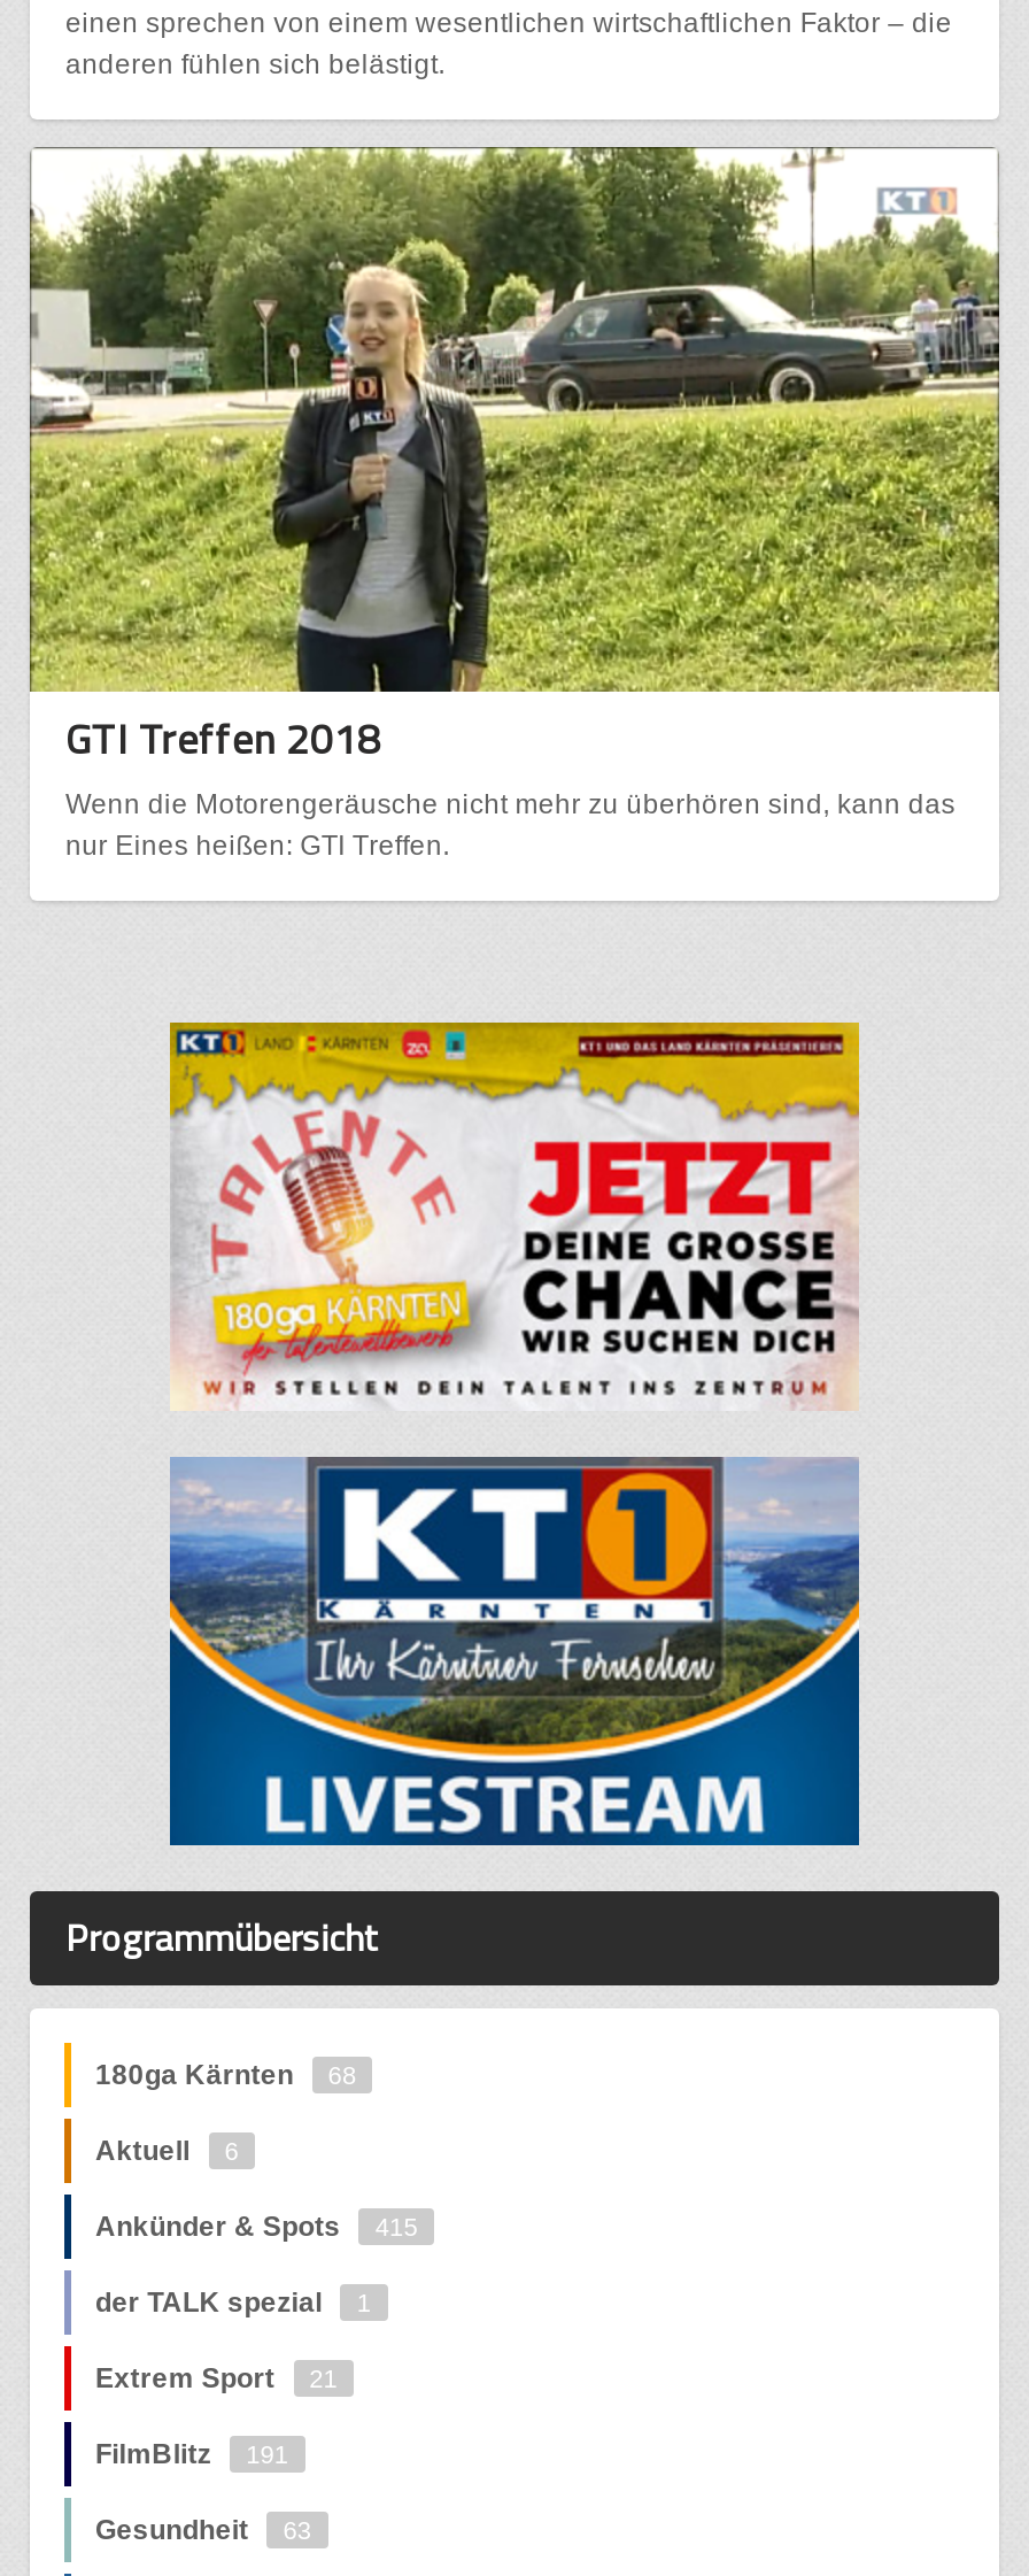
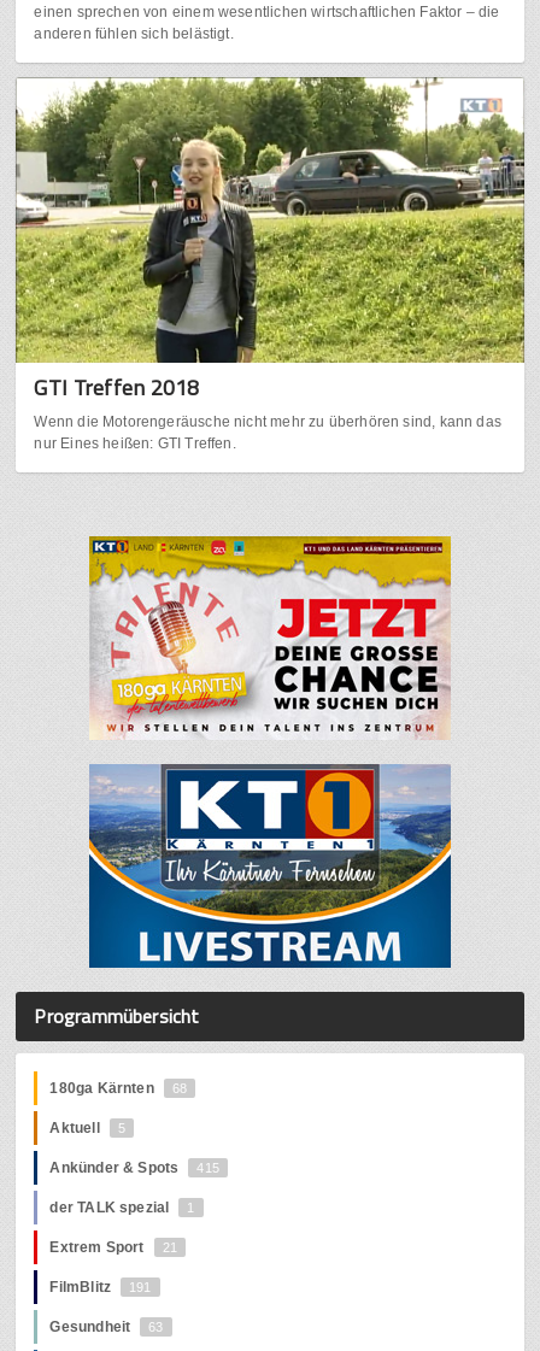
[95,2135,239,2167] Aktuell 6 -> [50,1120,125,1136] Aktuell 5

